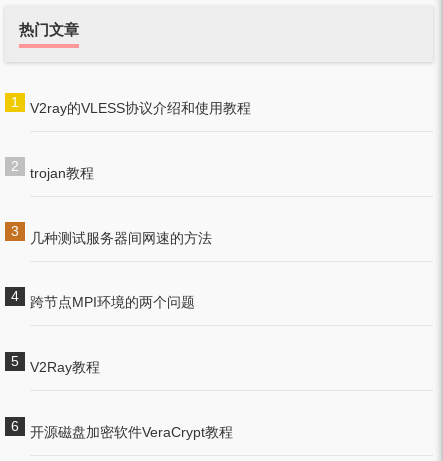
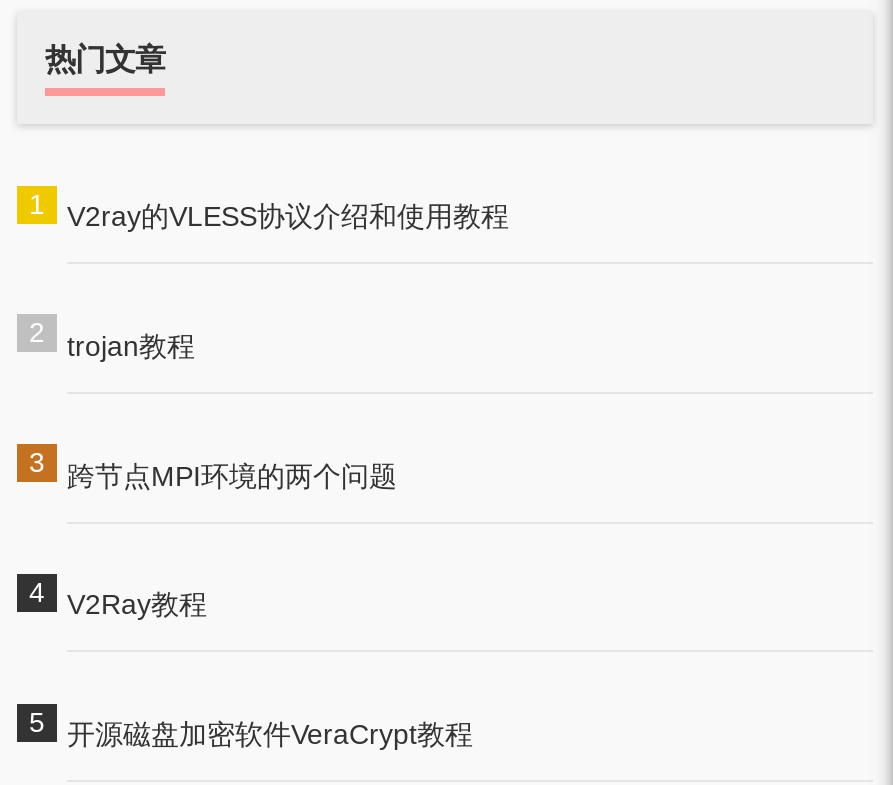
[30,230,212,246] 几种测试服务器间网速的方法 -> none

